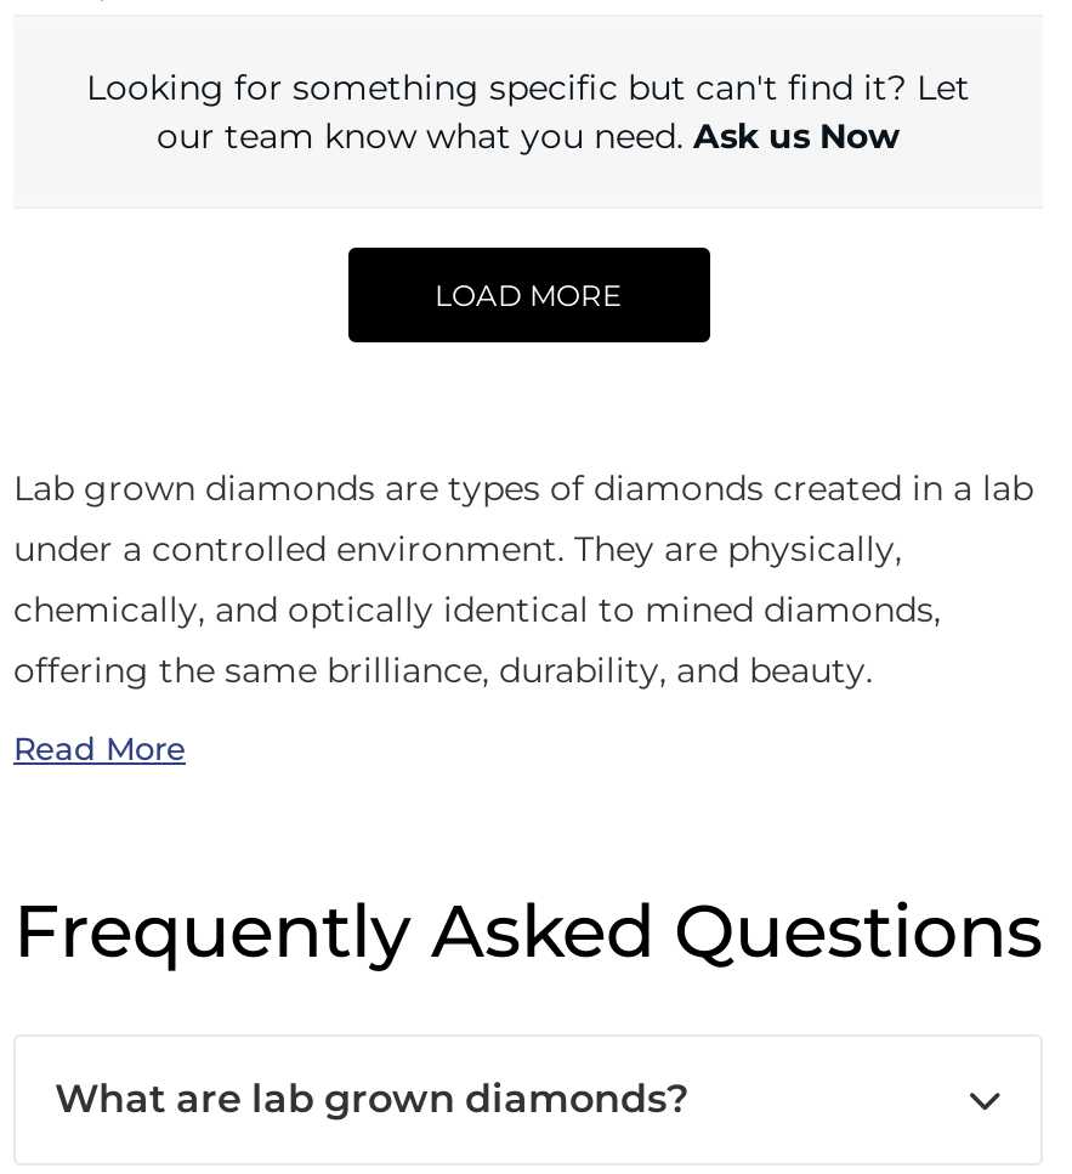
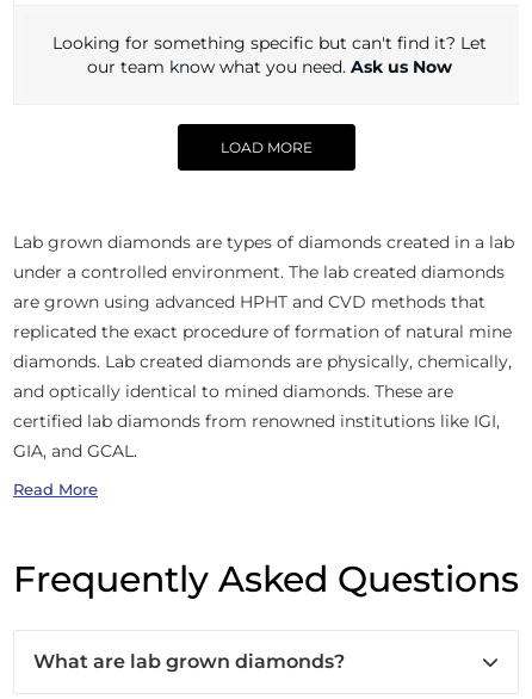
[13,527,941,692] under a controlled environment. They are physically, | chemically, and optically identical to mined diamonds, | offering the same brilliance, durability, and beauty. -> [13,261,512,462] under a controlled environment. The lab created diamonds | are grown using advanced HPHT and CVD methods that | replicated the exact procedure of formation of natural mine | diamonds. Lab created diamonds are physically, chemically, | and optically identical to mined diamonds. These are | certified lab diamonds from renowned institutions like IGI, | GIA, and GCAL.

